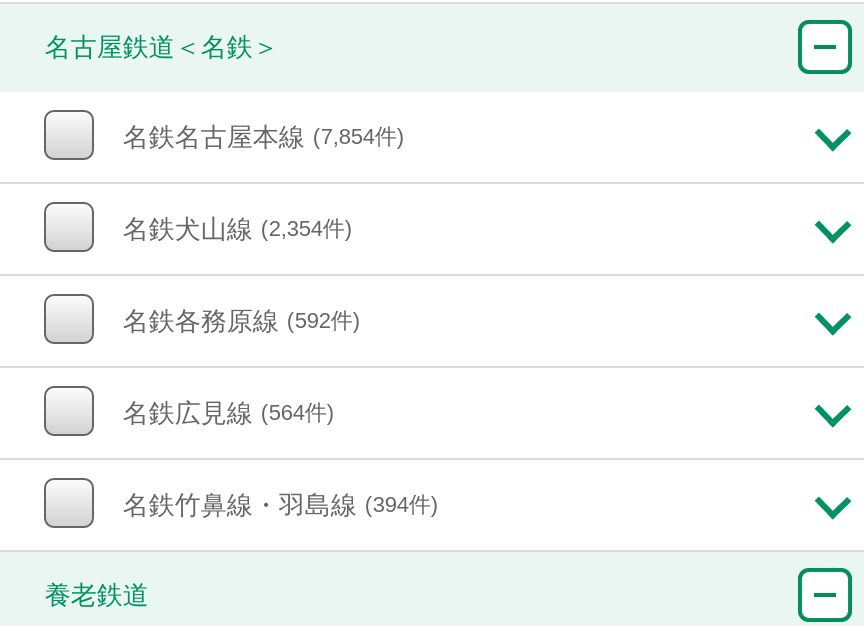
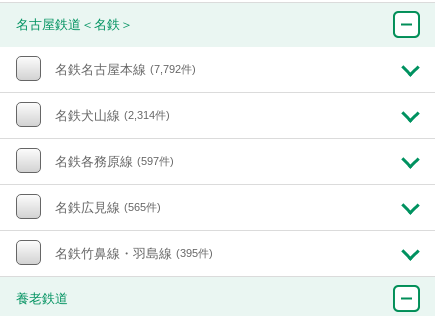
[123,121,405,151] 名鉄名古屋本線 (7,854件) -> [55,61,196,76] 名鉄名古屋本線 (7,792件)
[123,213,353,243] 名鉄犬山線 (2,354件) -> [55,107,170,122] 名鉄犬山線 (2,314件)
[123,305,361,335] 名鉄各務原線 (592件) -> [55,153,174,168] 名鉄各務原線 (597件)
[123,397,335,427] 名鉄広見線 (564件) -> [55,199,161,214] 名鉄広見線 (565件)
[123,489,439,519] 名鉄竹鼻線・羽島線 (394件) -> [55,245,213,260] 名鉄竹鼻線・羽島線 (395件)

